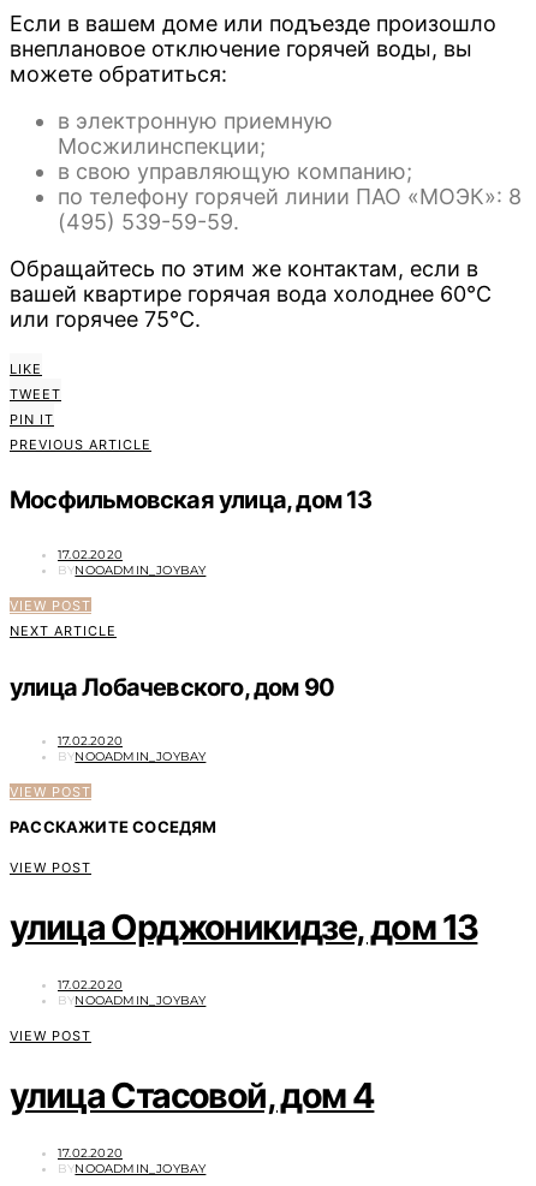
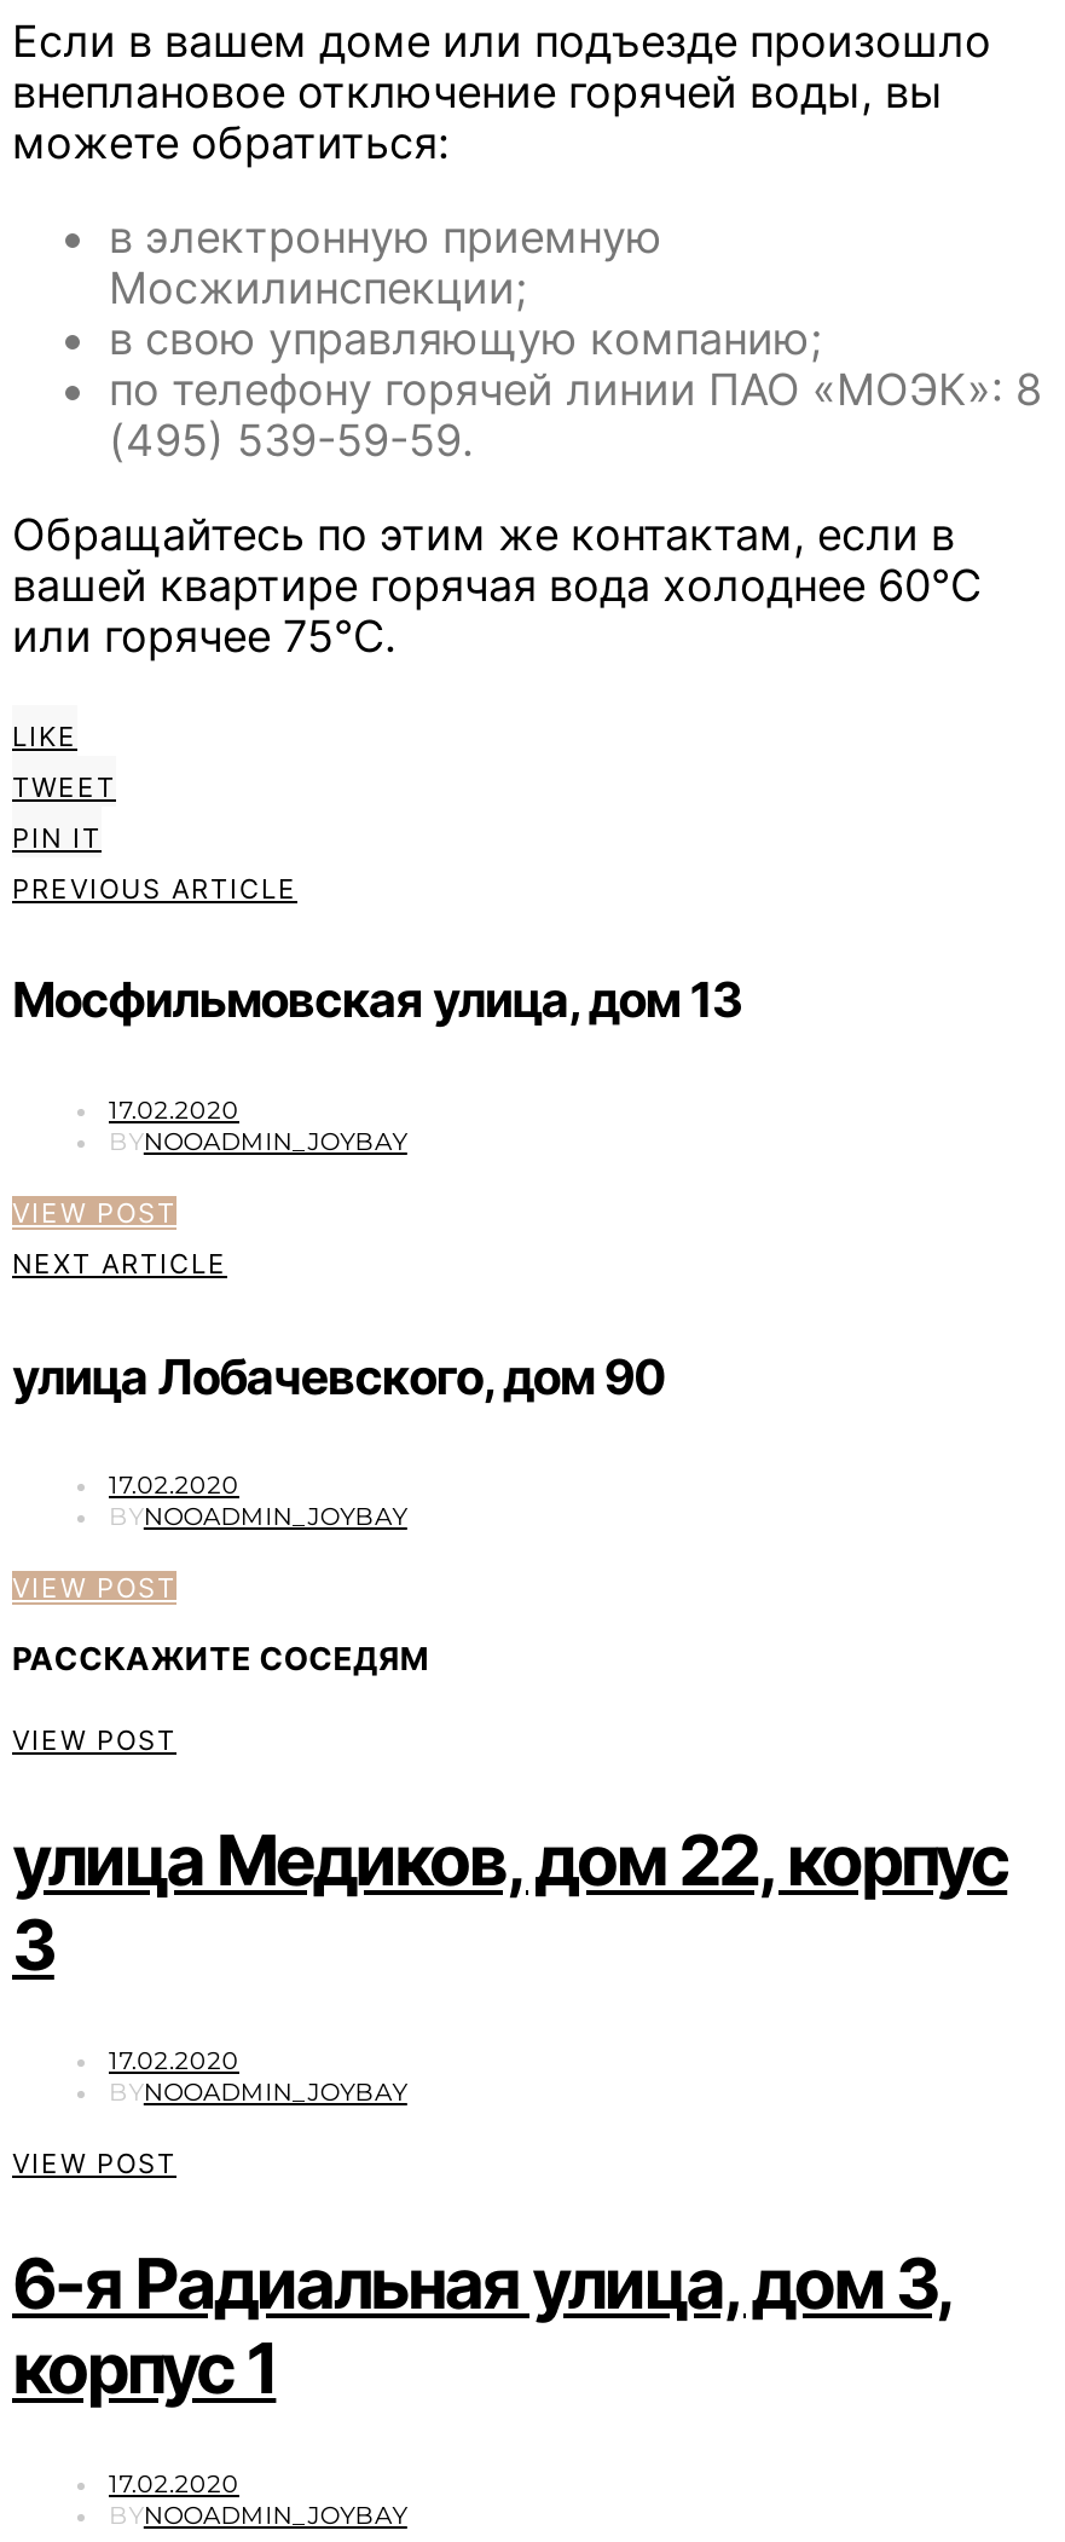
[10,906,478,948] улица Орджоникидзе, дом 13 -> [12,1818,1007,1987] улица Медиков, дом 22, корпус | 3
[10,1074,374,1116] улица Стасовой, дом 4 -> [12,2241,953,2410] 6-я Радиальная улица, дом 3, | корпус 1

